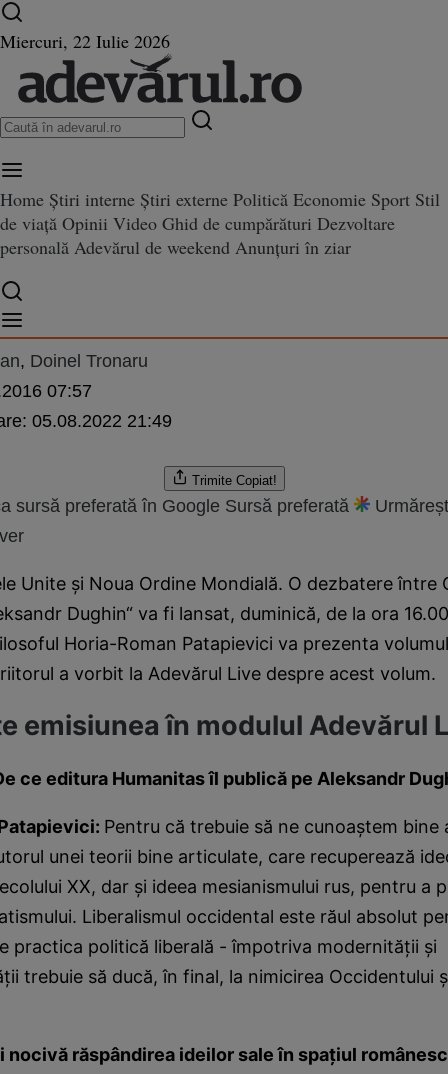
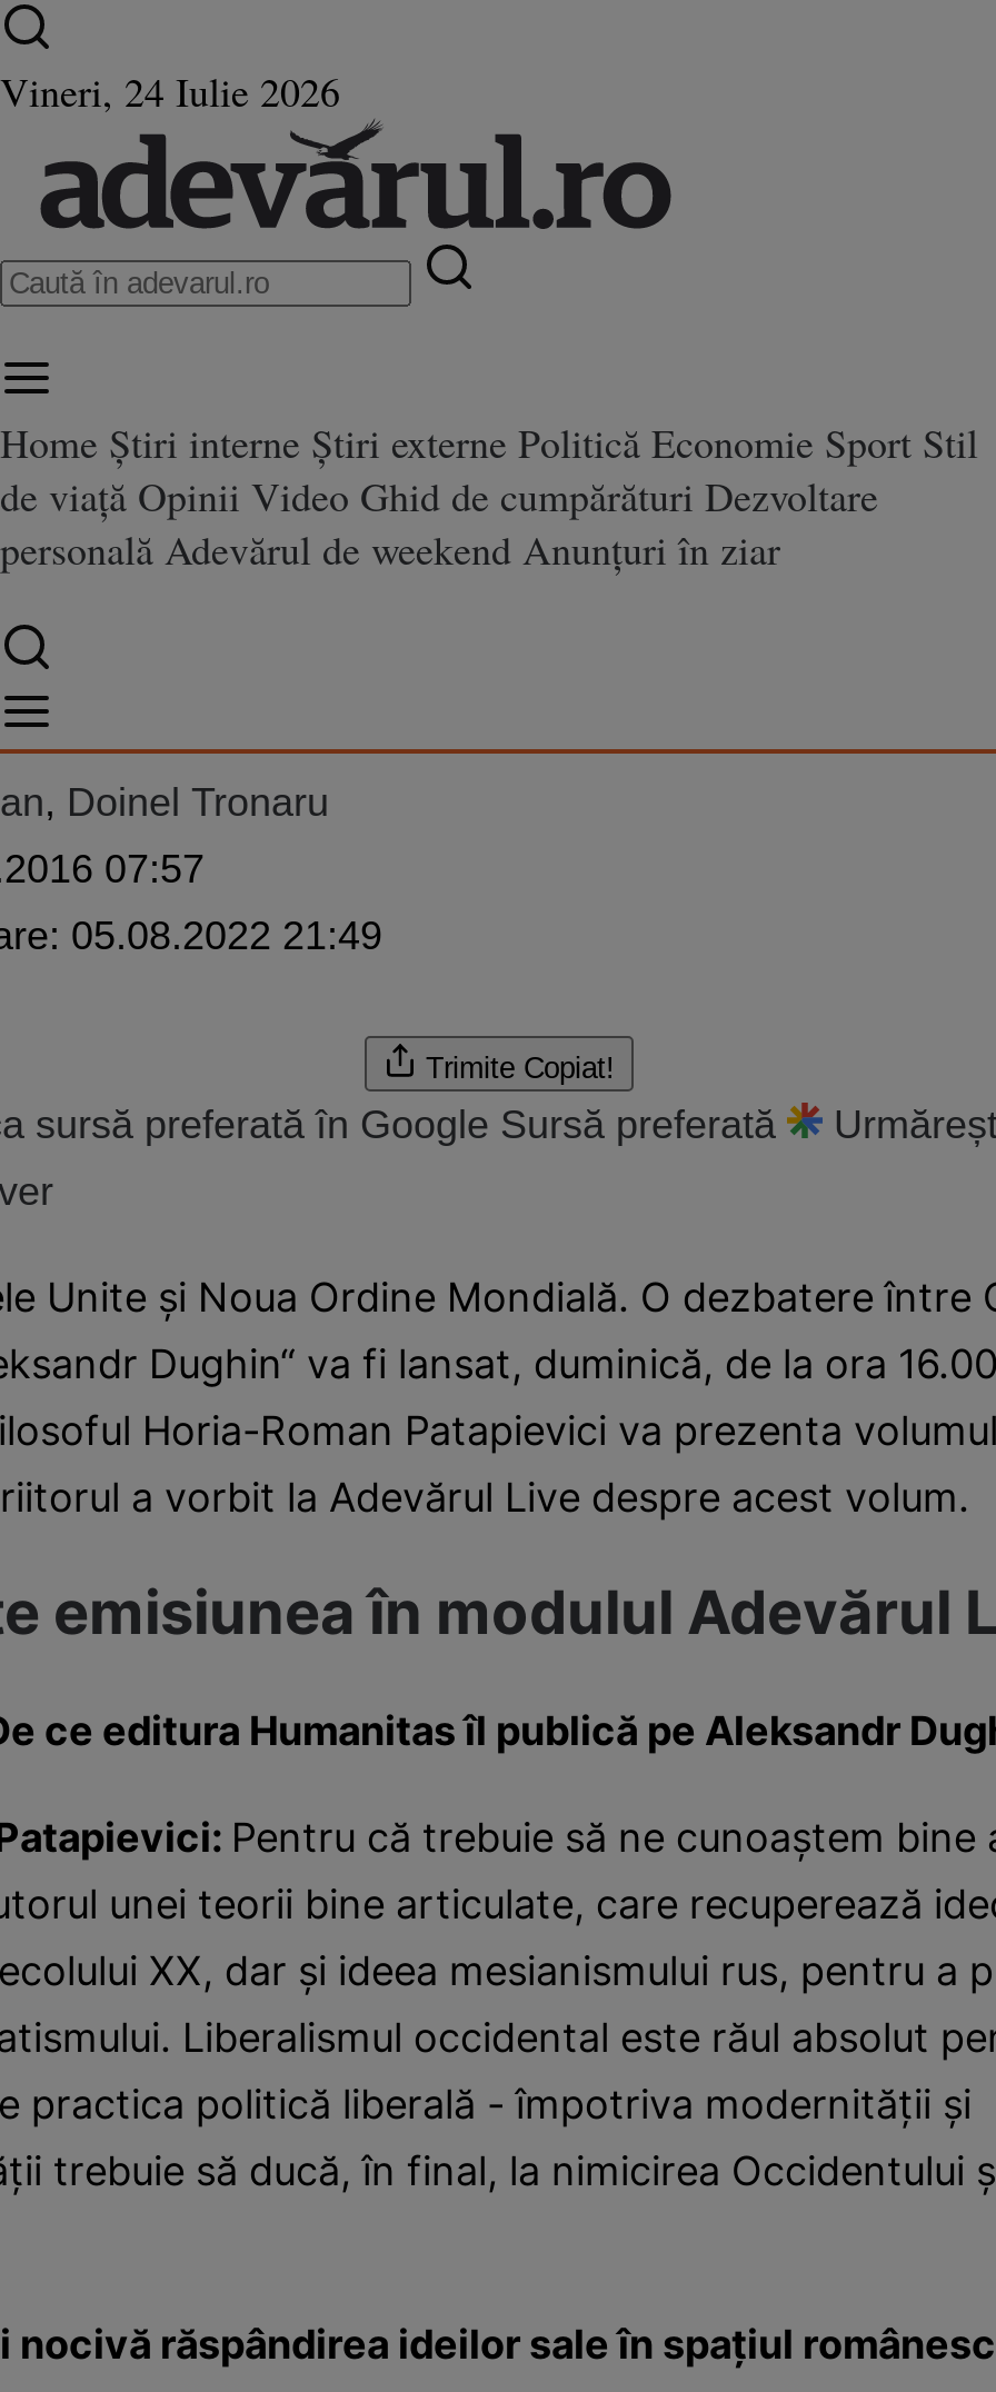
[0,29,170,53] Miercuri, 22 Iulie 2026 -> [0,64,340,118] Vineri, 24 Iulie 2026

